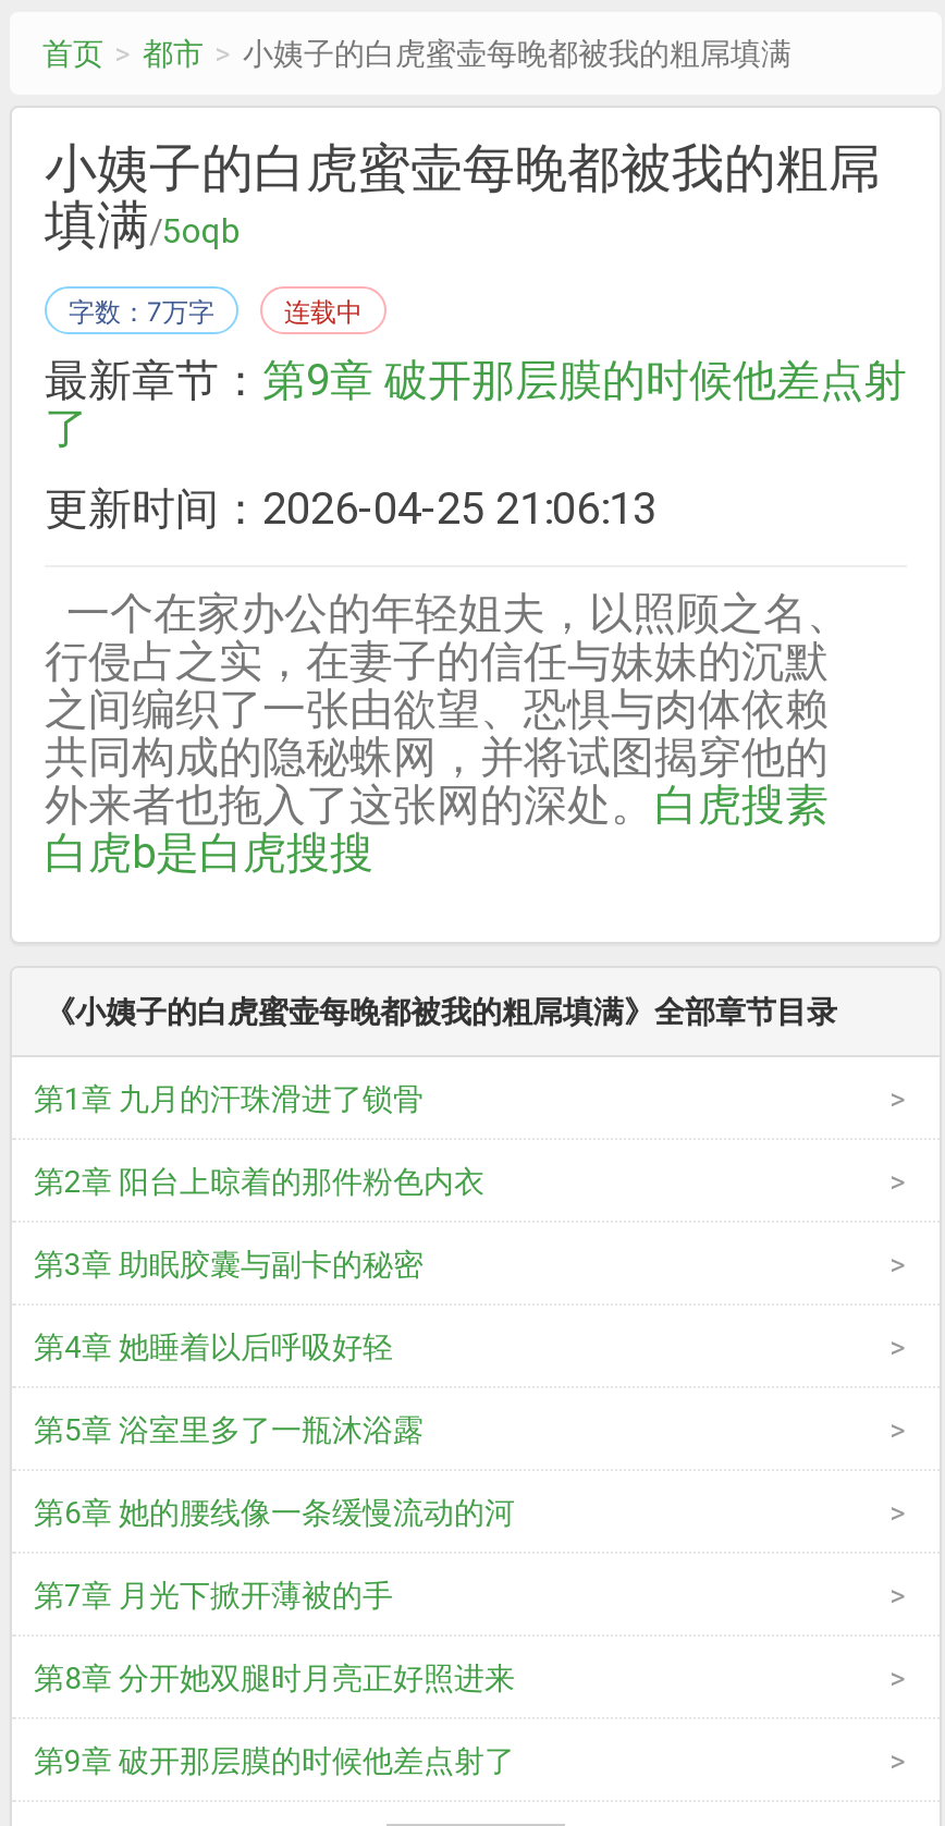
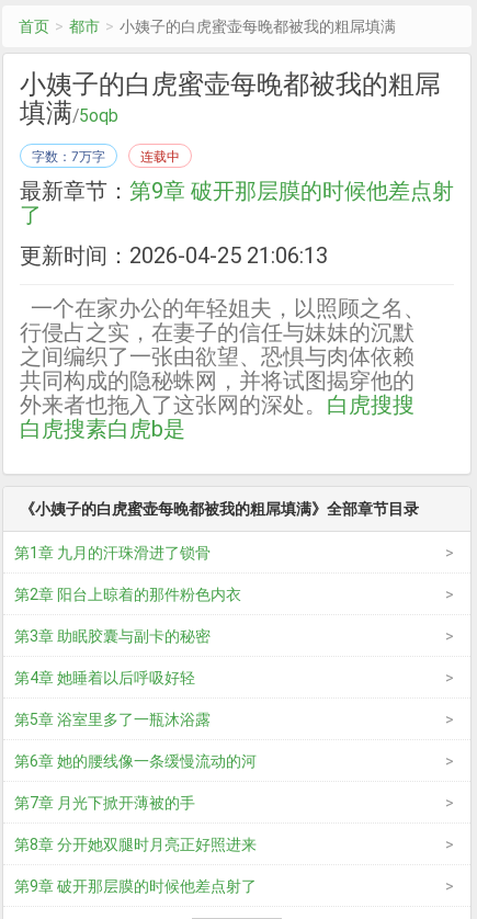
[45,779,829,831] 外来者也拖入了这张网的深处。白虎搜素 -> [20,392,414,418] 外来者也拖入了这张网的深处。白虎搜搜
[45,826,373,879] 白虎b是白虎搜搜 -> [20,416,185,442] 白虎搜素白虎b是

